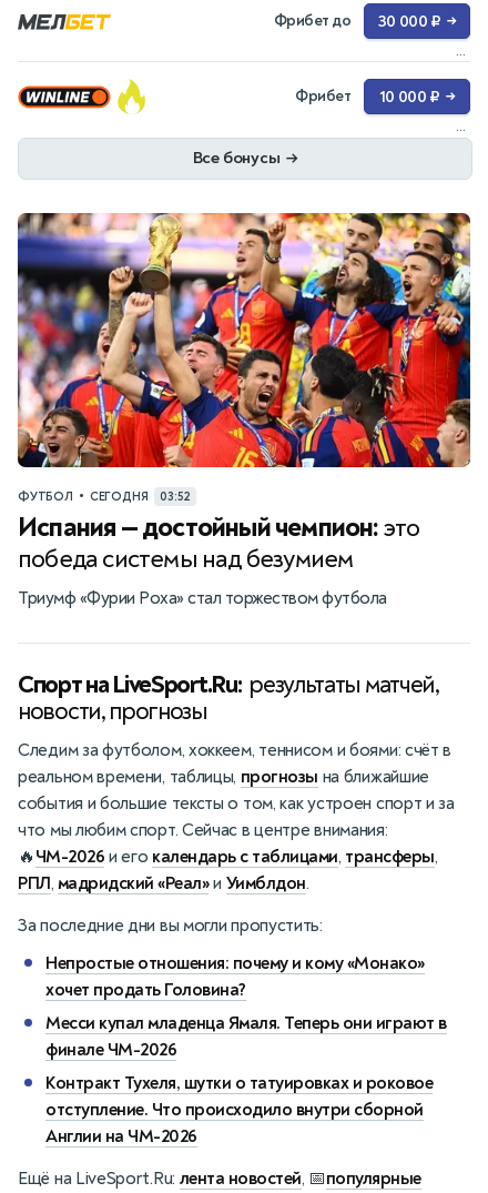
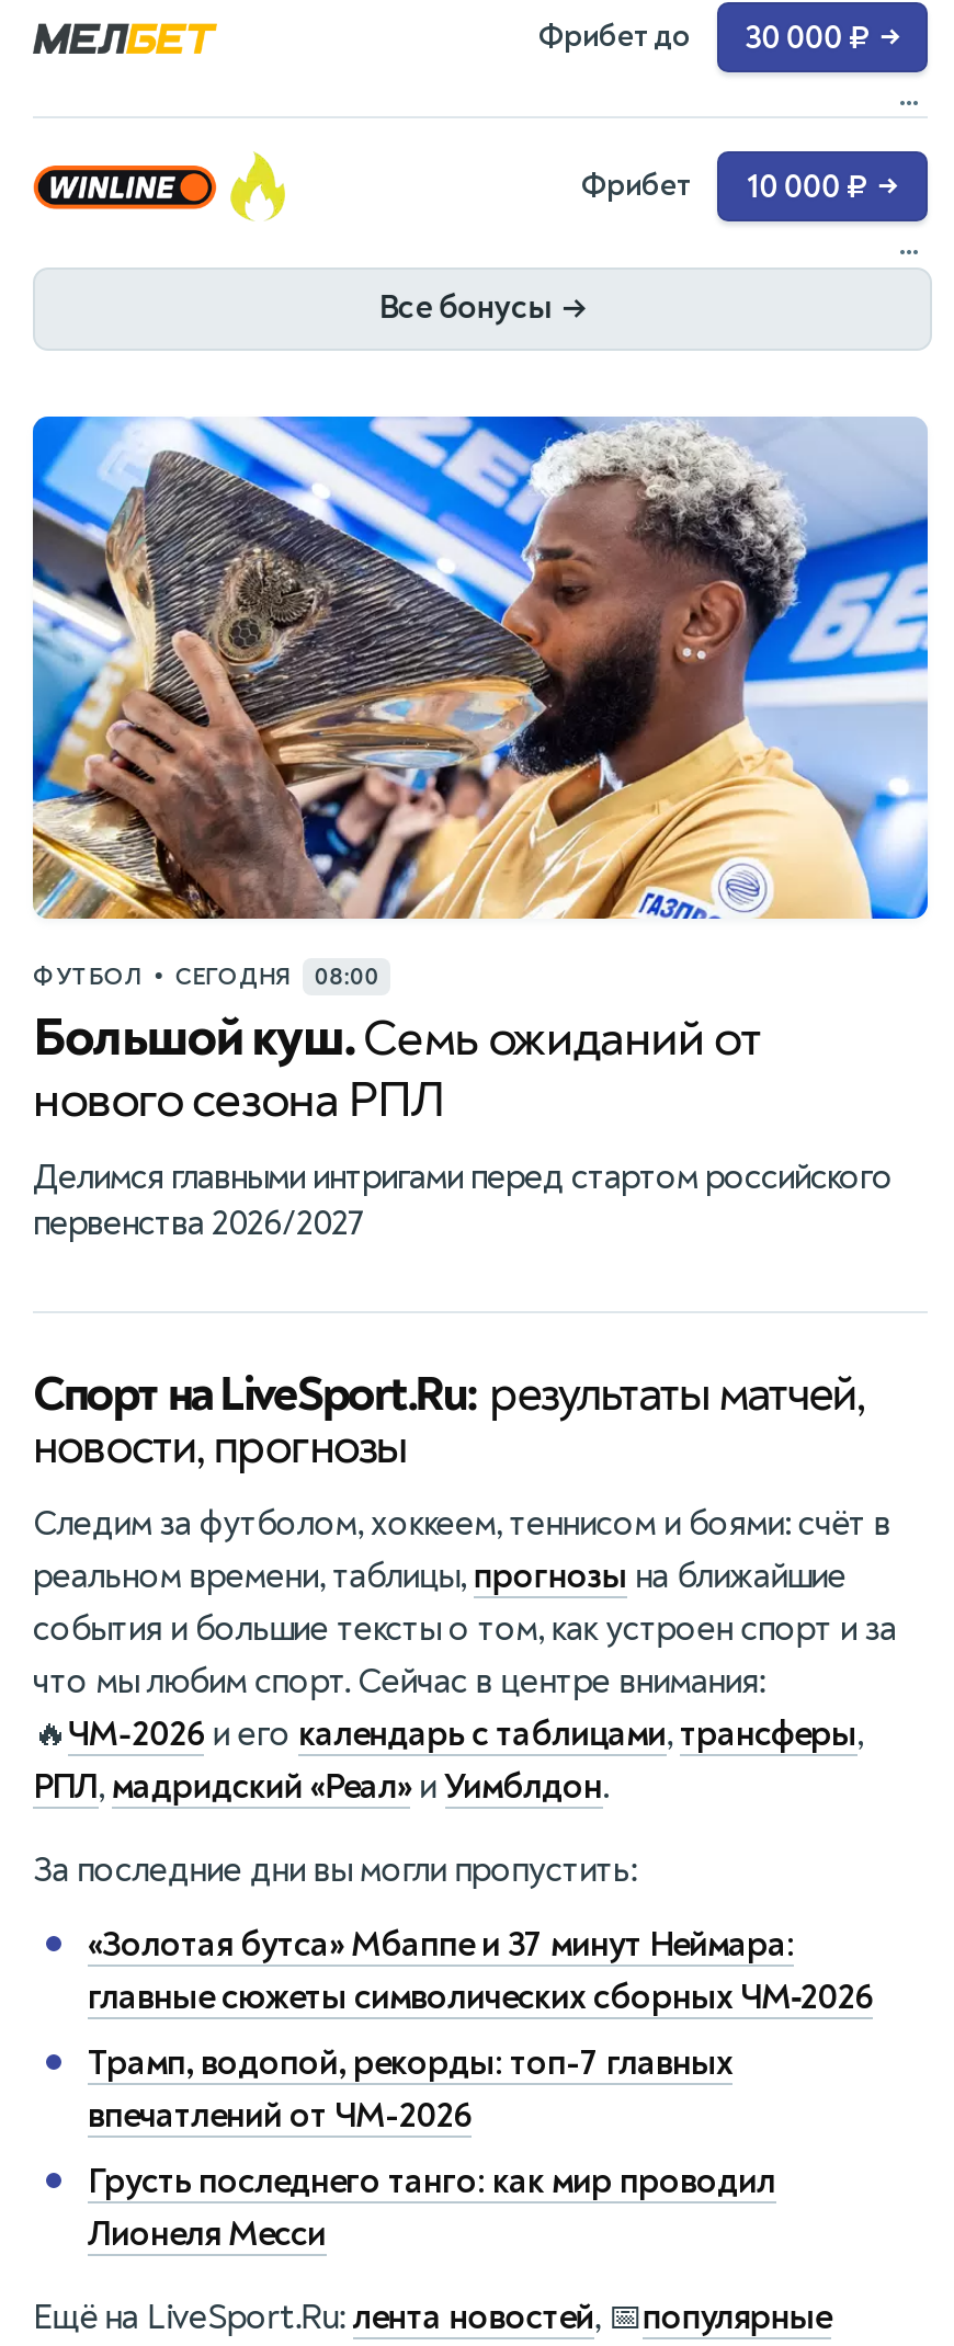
[17,212,471,609] [image] | 03:52 | Испания — достойный чемпион: это | победа системы над безумием | Триумф «Фурии Роха» стал торжеством футбола -> [31,414,930,1246] [image] | 08:00 | Большой куш.Семь ожиданий от | нового сезона РПЛ | Делимся главными интригами перед стартом российского | первенства 2026/2027
moved [18,669,455,937] -> [33,1364,897,1892]: Спорт на LiveSport.Ru: результаты матчей, | новости, прогнозы | Следим за футболом, хоккеем, теннисом и боями: счёт в | реальном времени, таблицы, прогнозы на ближайшие | события и большие тексты о том, как устроен спорт и за | что мы любим спорт. Сейчас в центре внимания: | РПЛ, мадридский «Реал» и Уимблдон. | За последние дни вы могли пропустить:
[45,952,424,1001] Непростые отношения: почему и кому «Монако» | хочет продать Головина? -> [88,1923,873,2020] «Золотая бутса» Мбаппе и 37 минут Неймара: | главные сюжеты символических сборных ЧМ‑2026
[45,1012,446,1061] Месси купал младенца Ямаля. Теперь они играют в | финале ЧМ-2026 -> [88,2041,732,2138] Трамп, водопой, рекорды: топ-7 главных | впечатлений от ЧМ-2026
[45,1072,433,1148] Контракт Тухеля, шутки о татуировках и роковое | отступление. Что происходило внутри сборной | Англии на ЧМ-2026 -> [88,2160,775,2256] Грусть последнего танго: как мир проводил | Лионеля Месси

